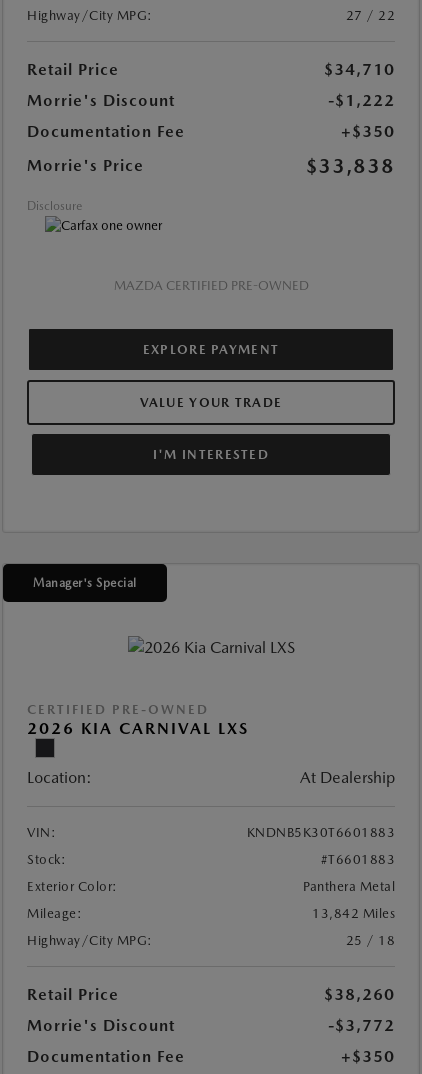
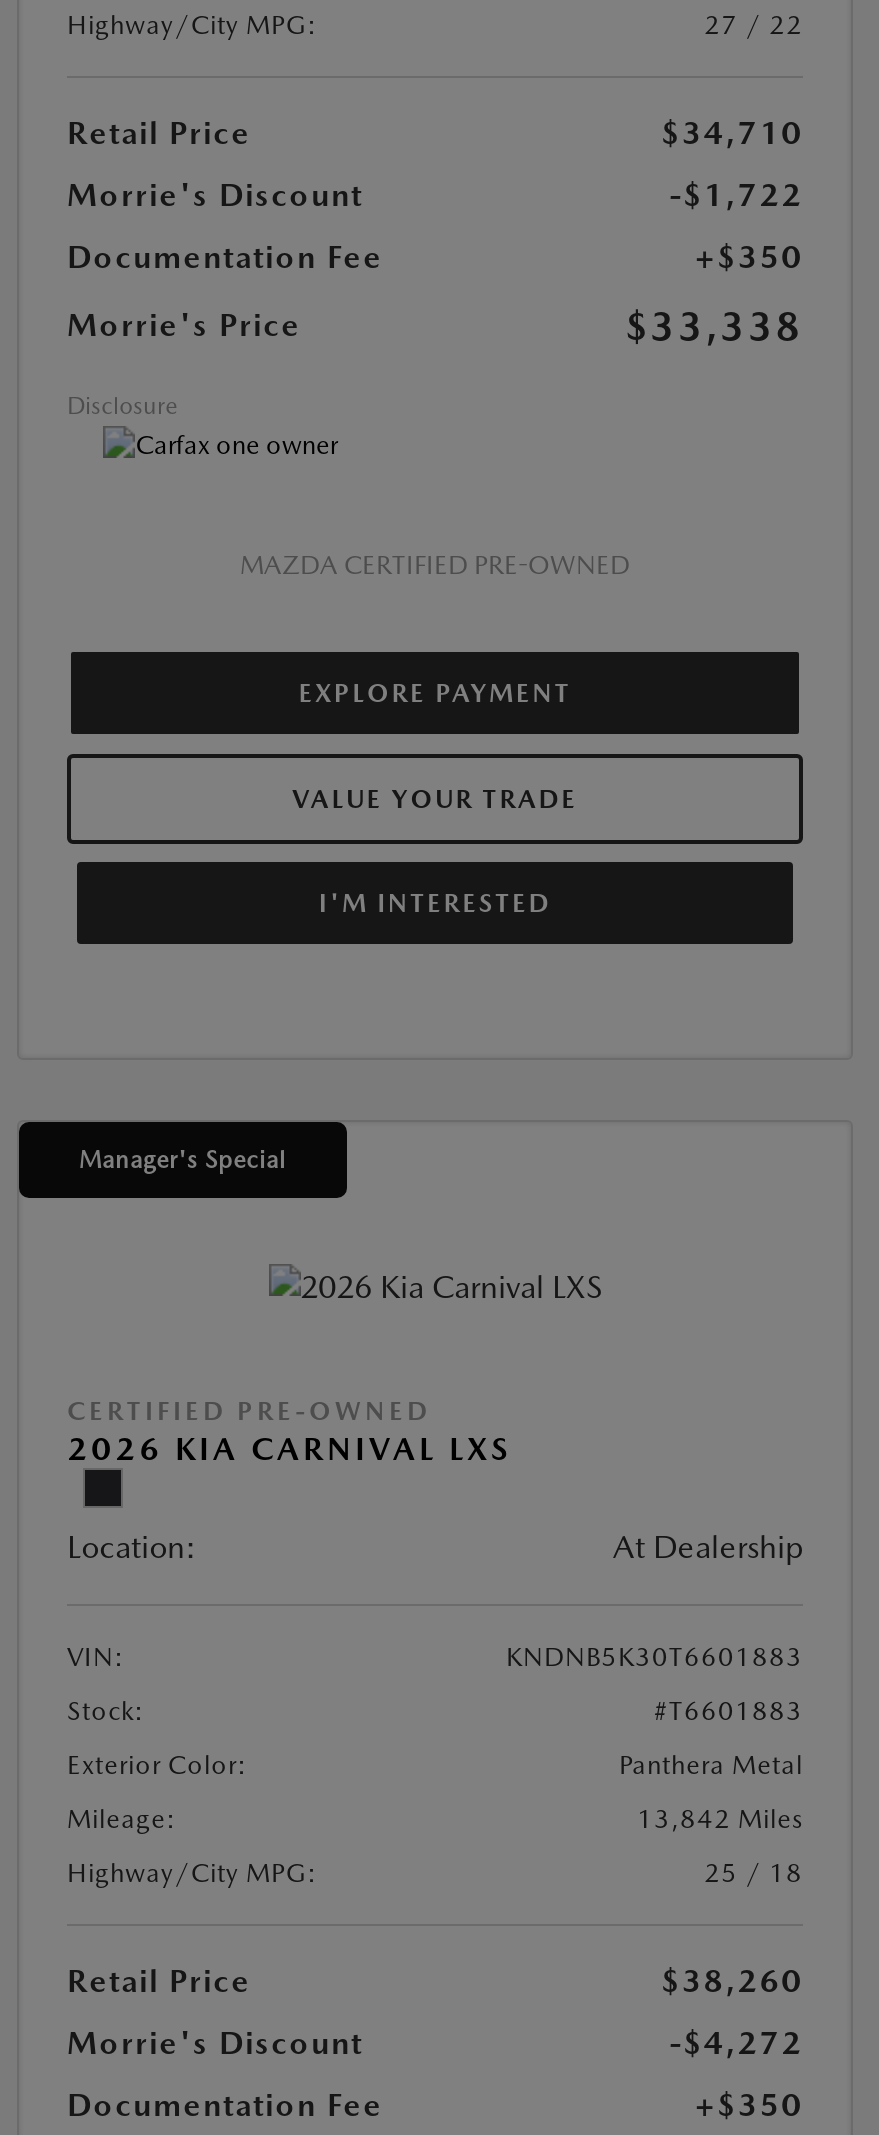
[328,91,395,110] -$1,222 -> [669,175,803,213] -$1,722
[306,154,395,178] $33,838 -> [625,301,803,349] $33,338
[328,1016,395,1035] -$3,772 -> [669,2024,803,2062] -$4,272

